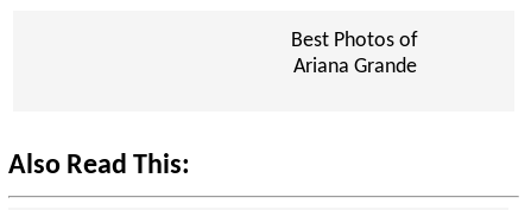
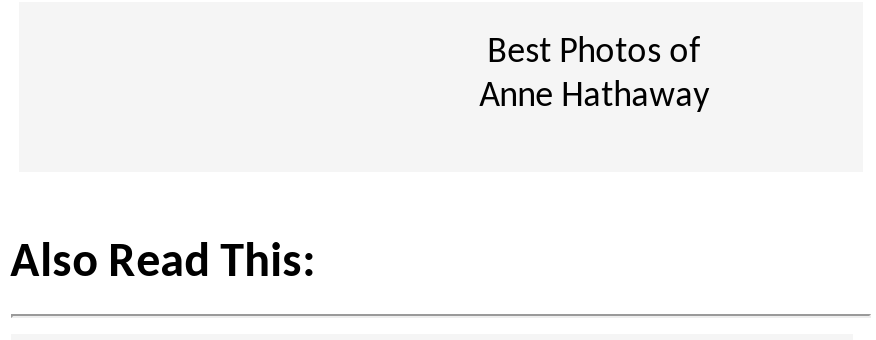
[293,56,416,79] Ariana Grande -> [479,79,709,117] Anne Hathaway

